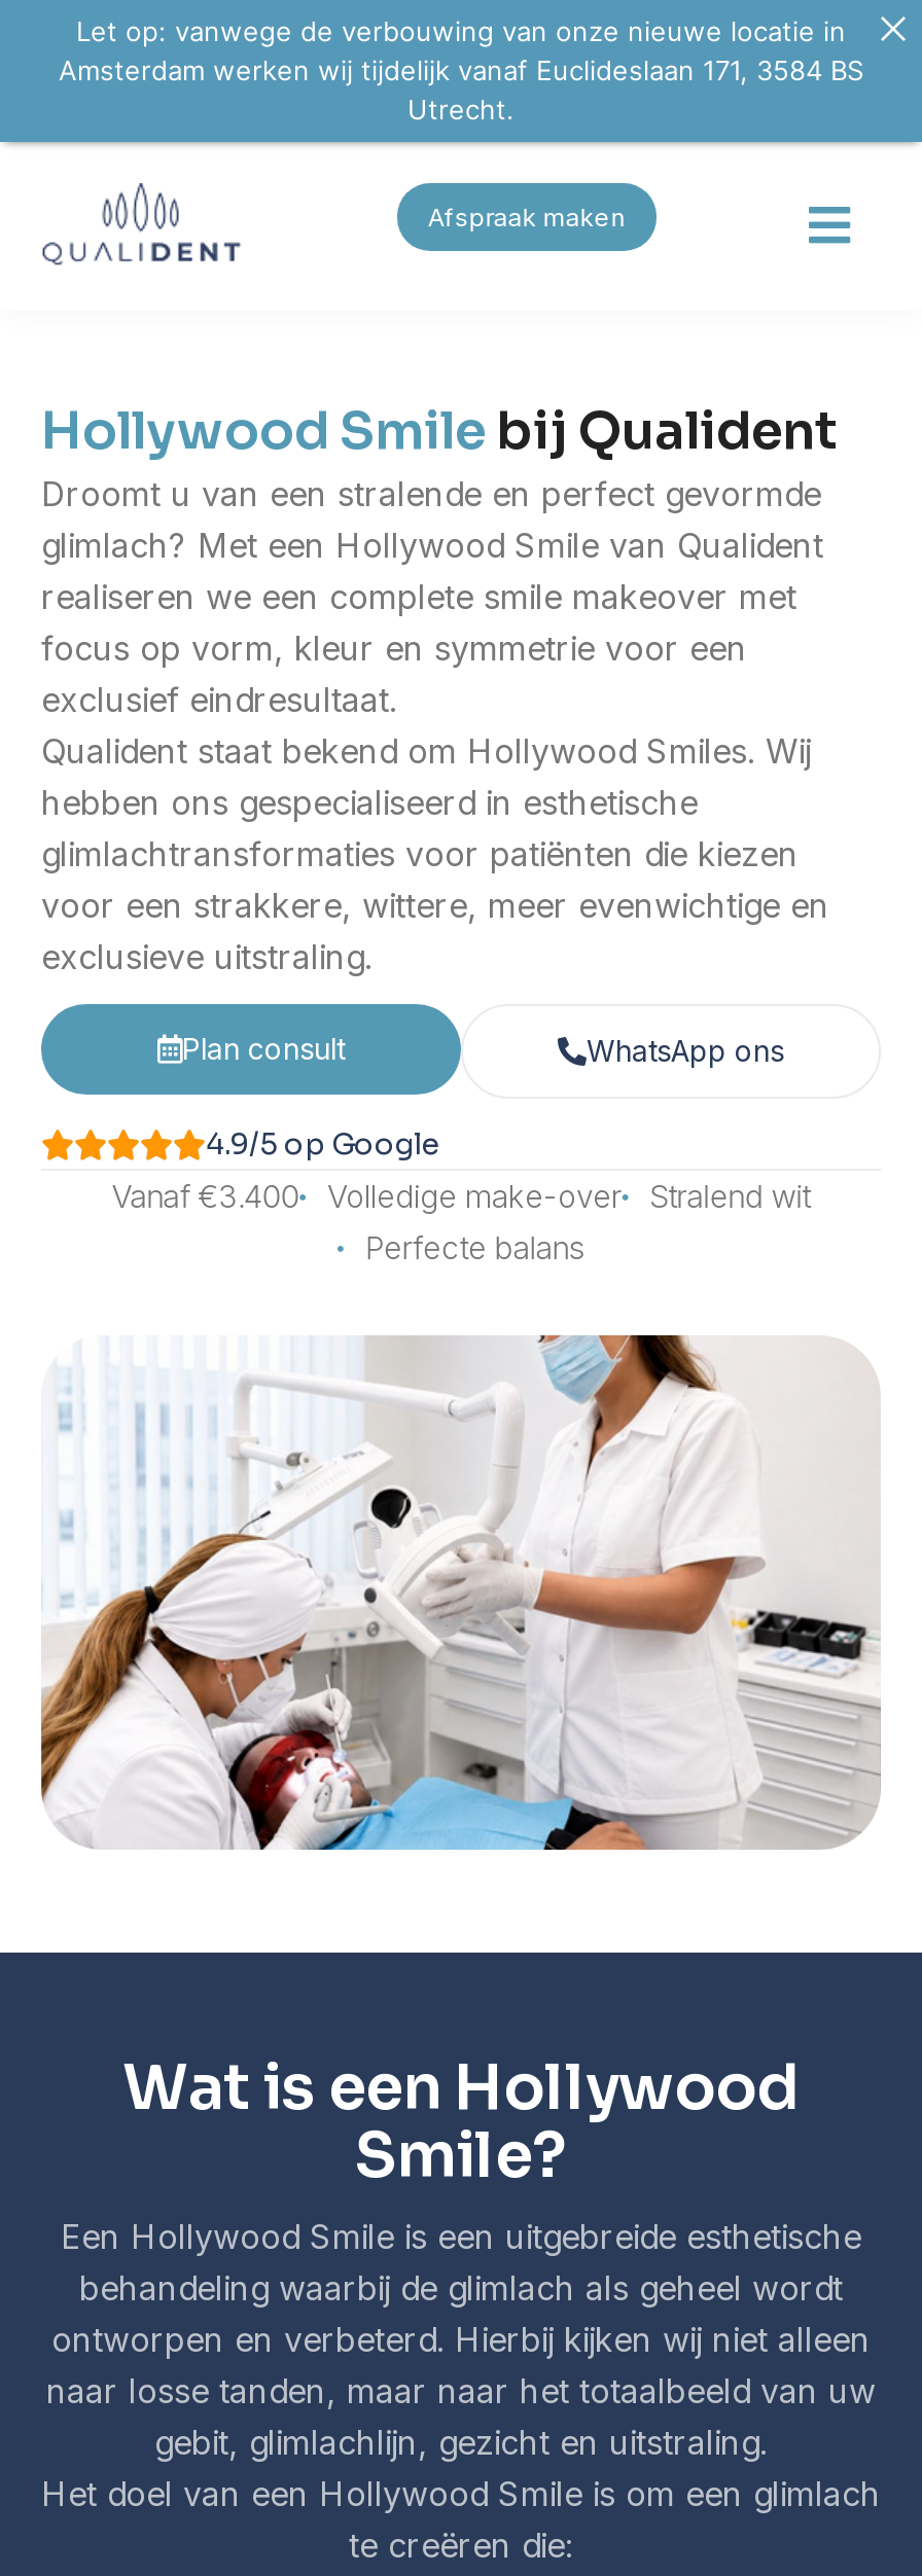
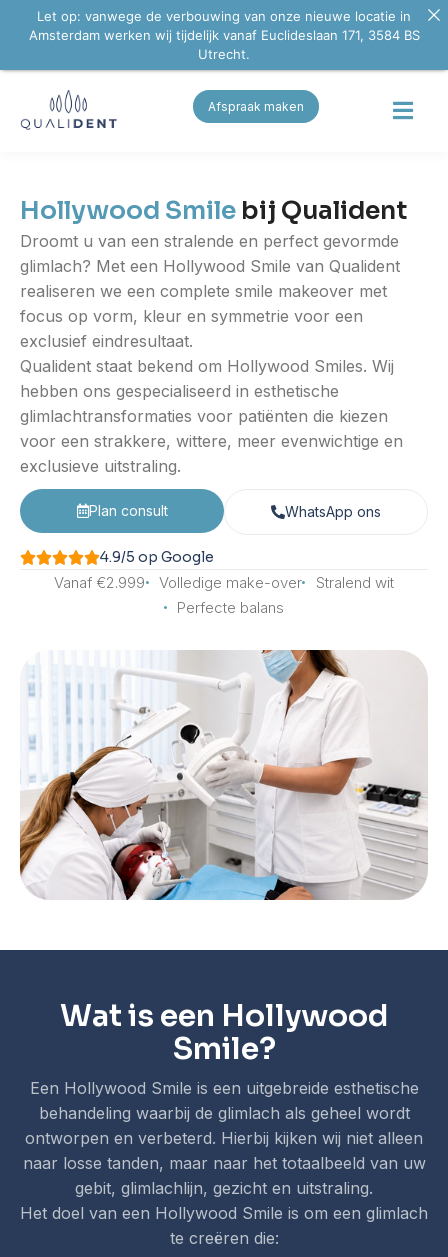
[112,1177,810,1216] Vanaf €3.400 Volledige make-over Stralend wit -> [54,573,394,592] Vanaf €2.999 Volledige make-over Stralend wit

